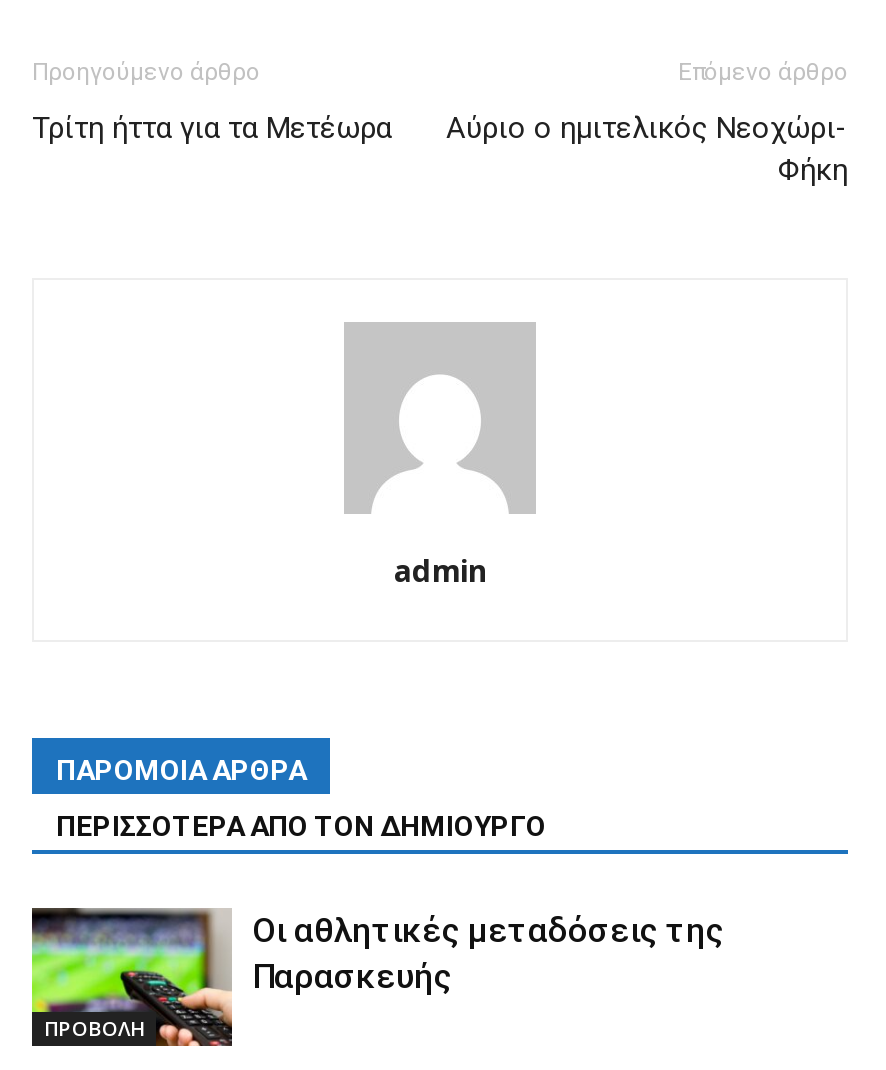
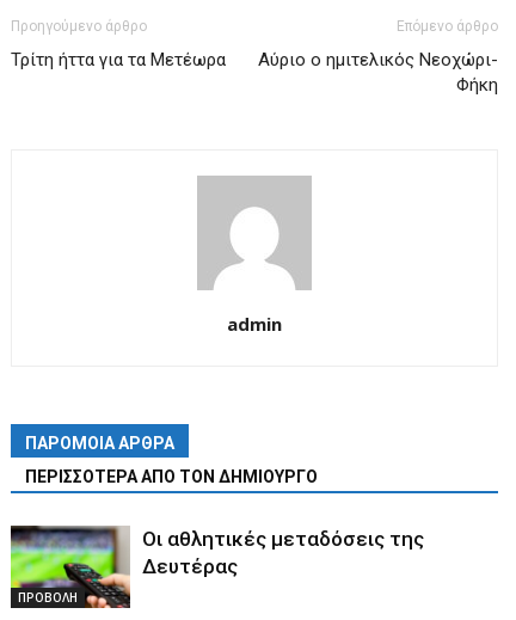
[252,956,452,996] Παρασκευής -> [142,554,238,578] Δευτέρας

